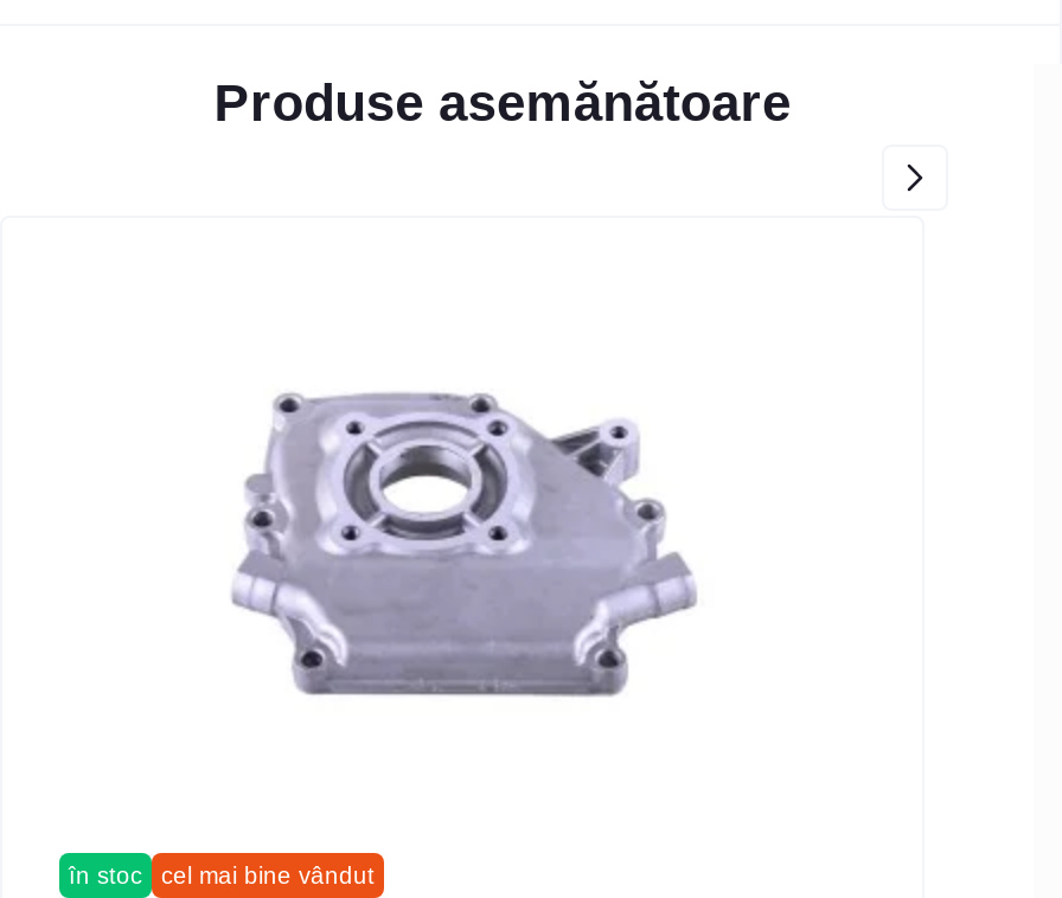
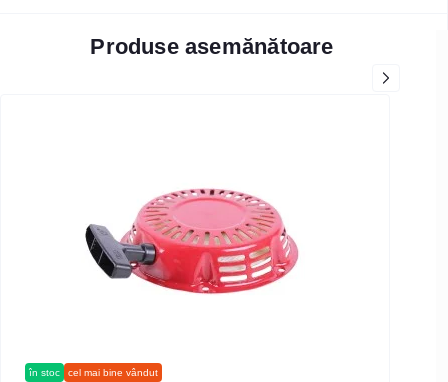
[201,391,706,699] [image] -> [84,169,299,297] [image]

